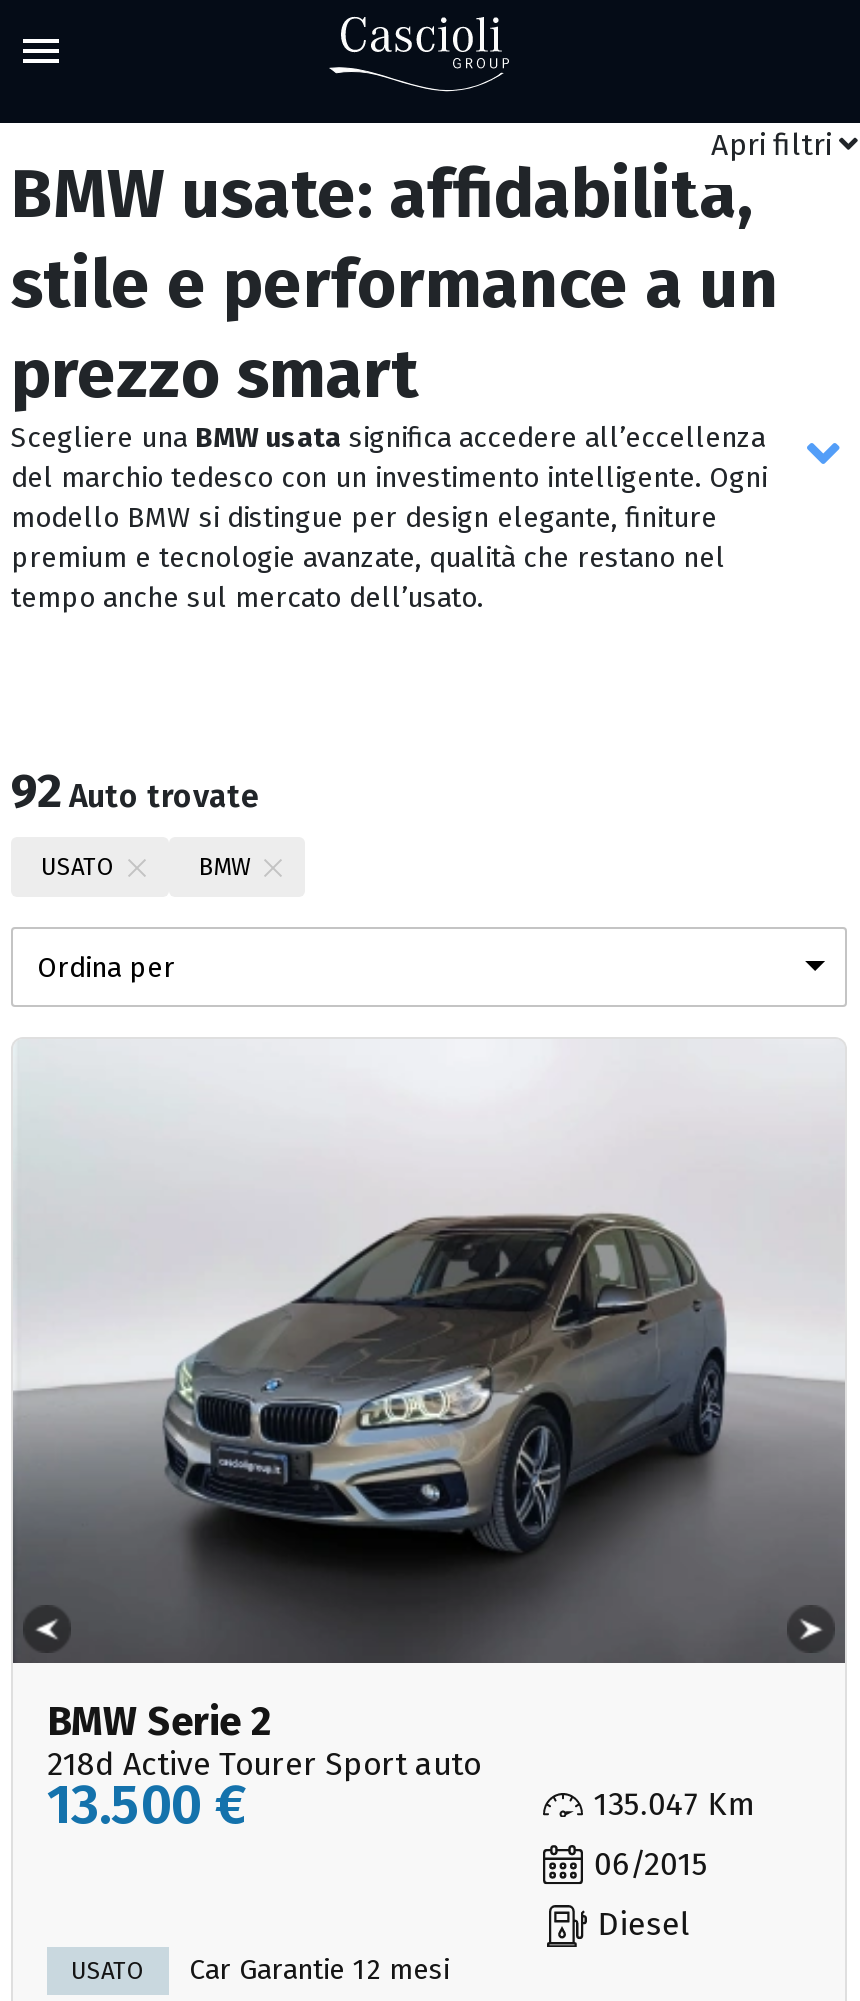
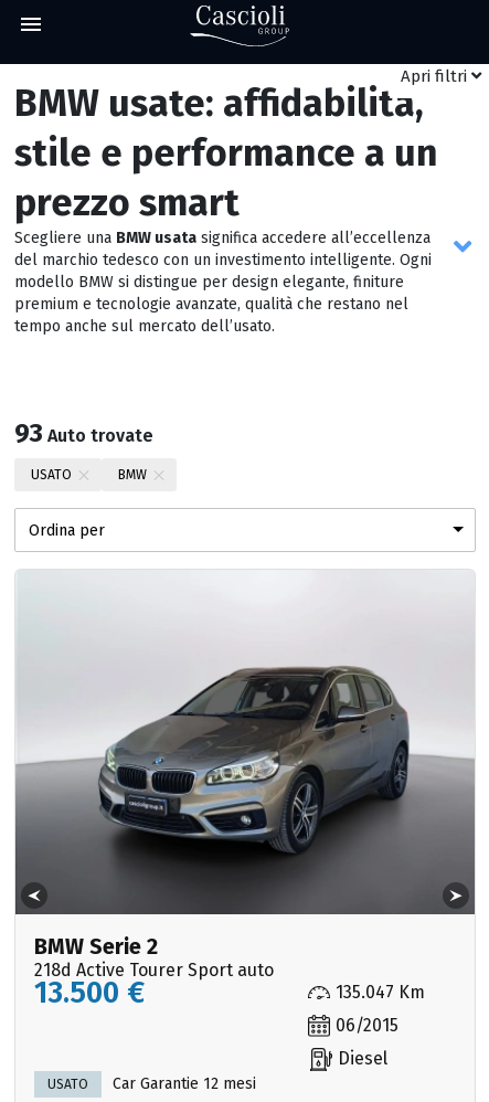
[11,763,261,819] 92Auto trovate -> [14,417,153,448] 93Auto trovate

